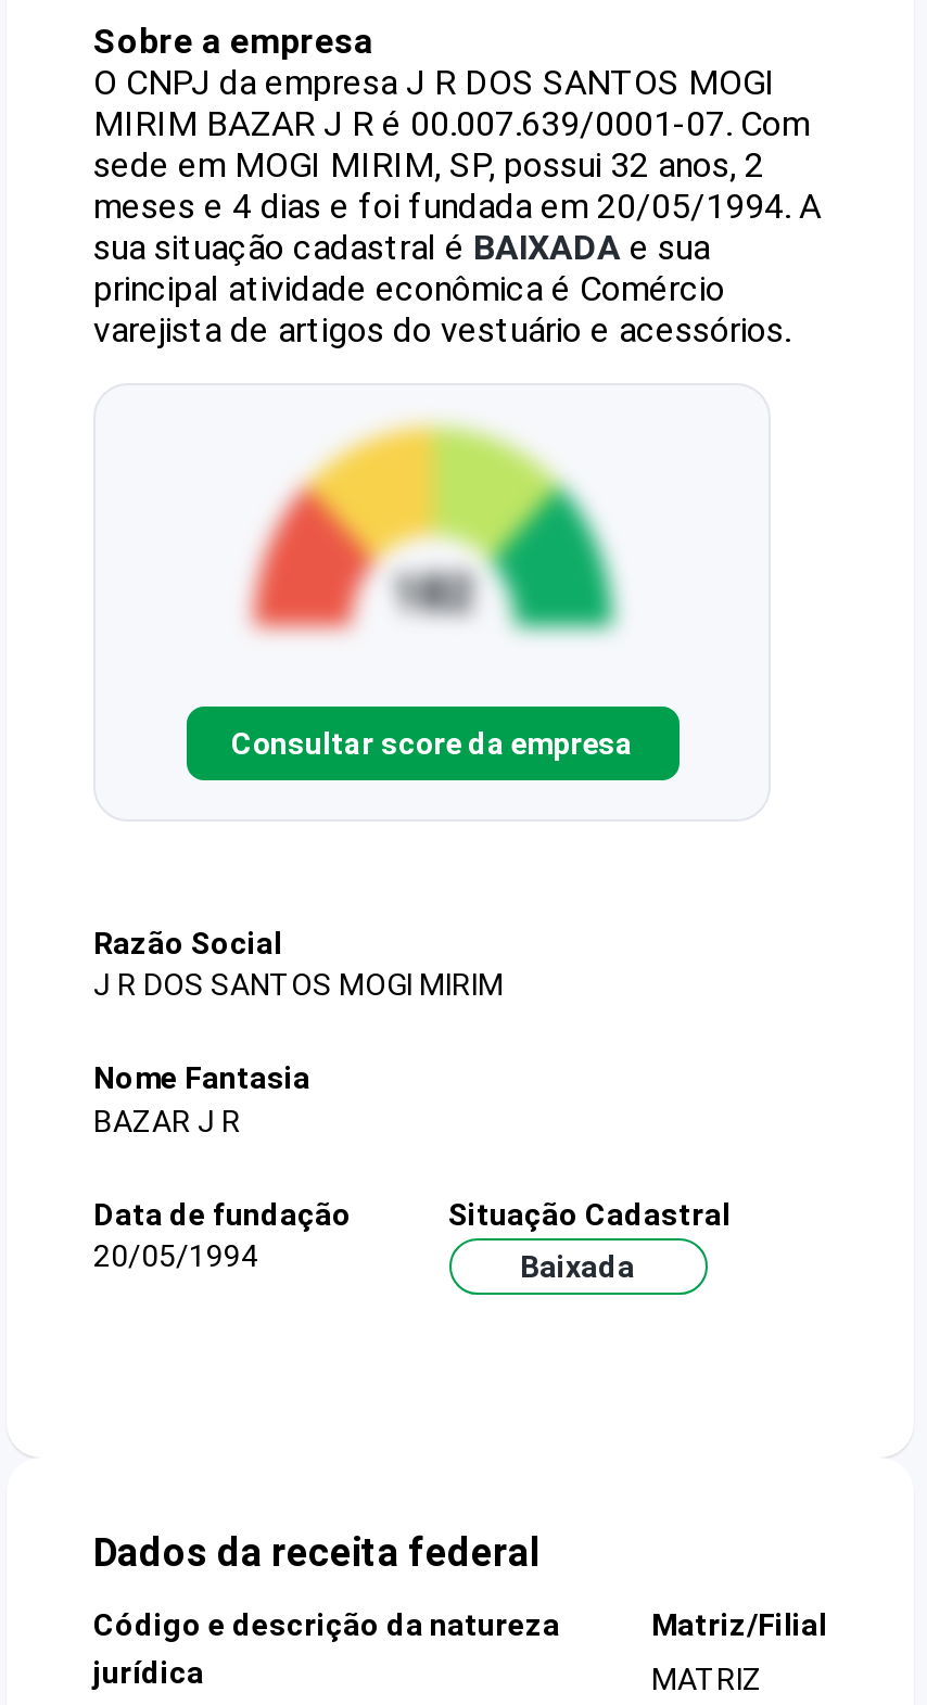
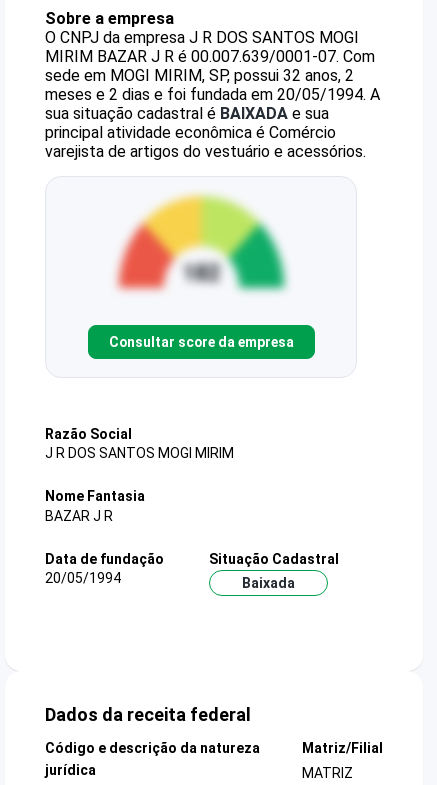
[93,186,821,227] meses e 4 dias e foi fundada em 20/05/1994. A -> [45,85,380,104] meses e 2 dias e foi fundada em 20/05/1994. A

